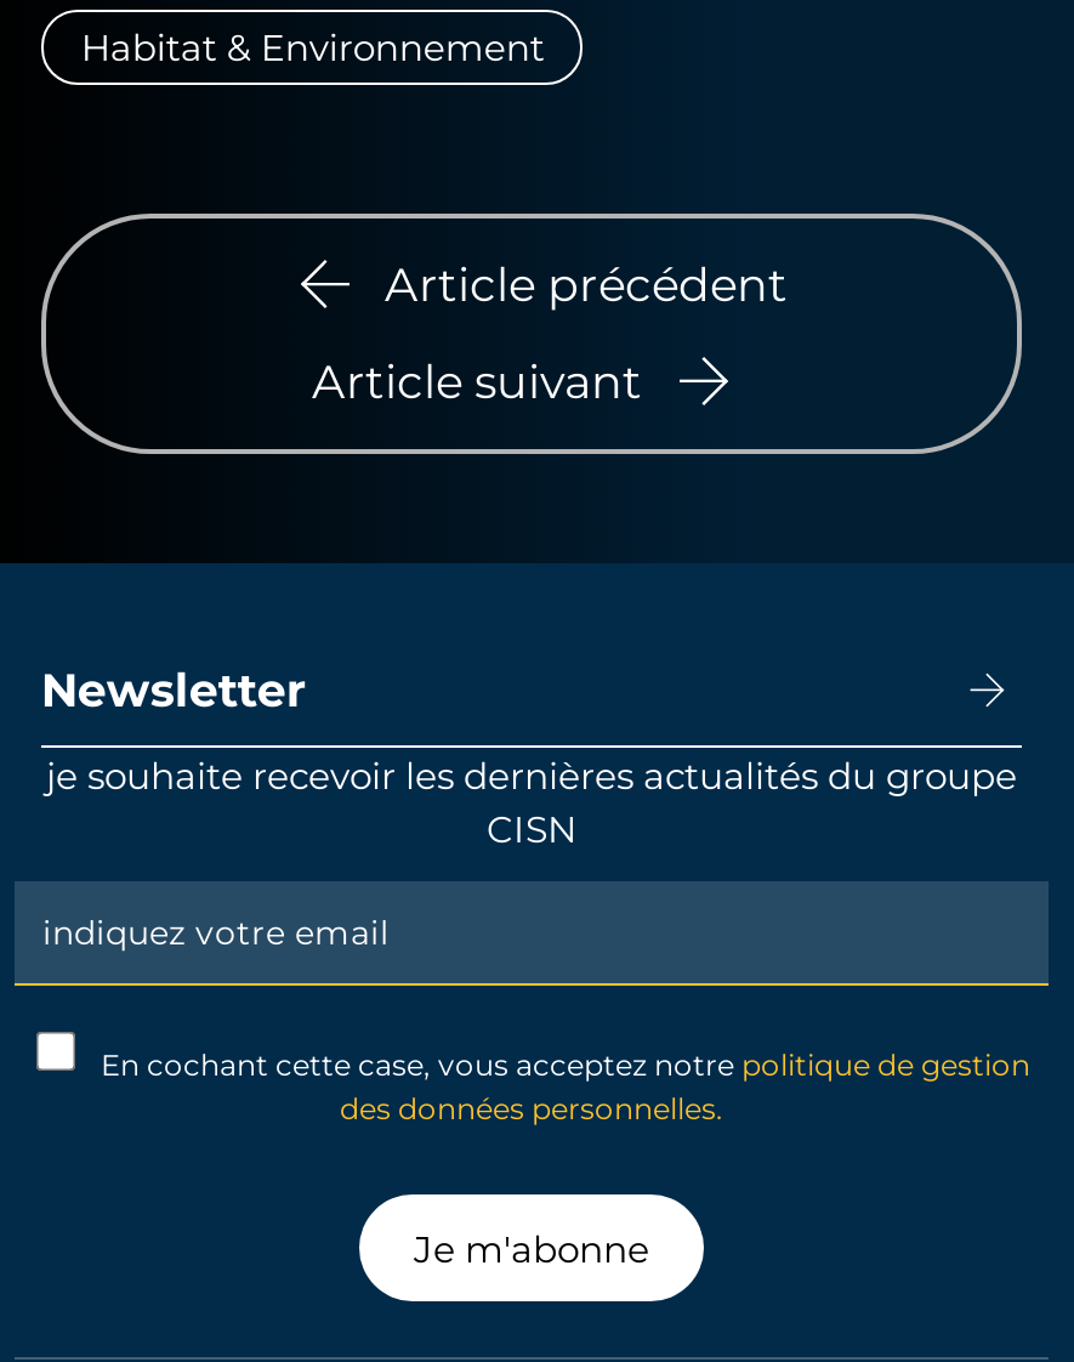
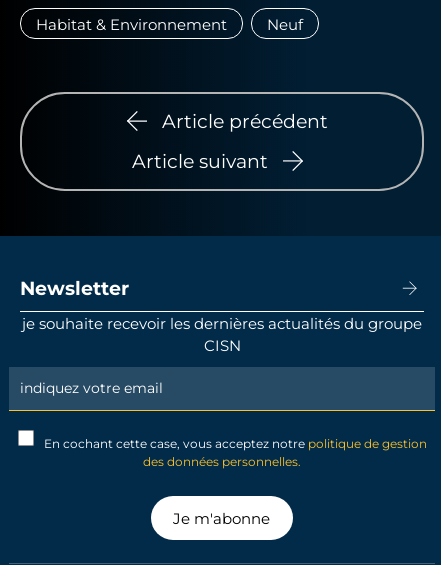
none -> [267,14,303,34] Neuf

